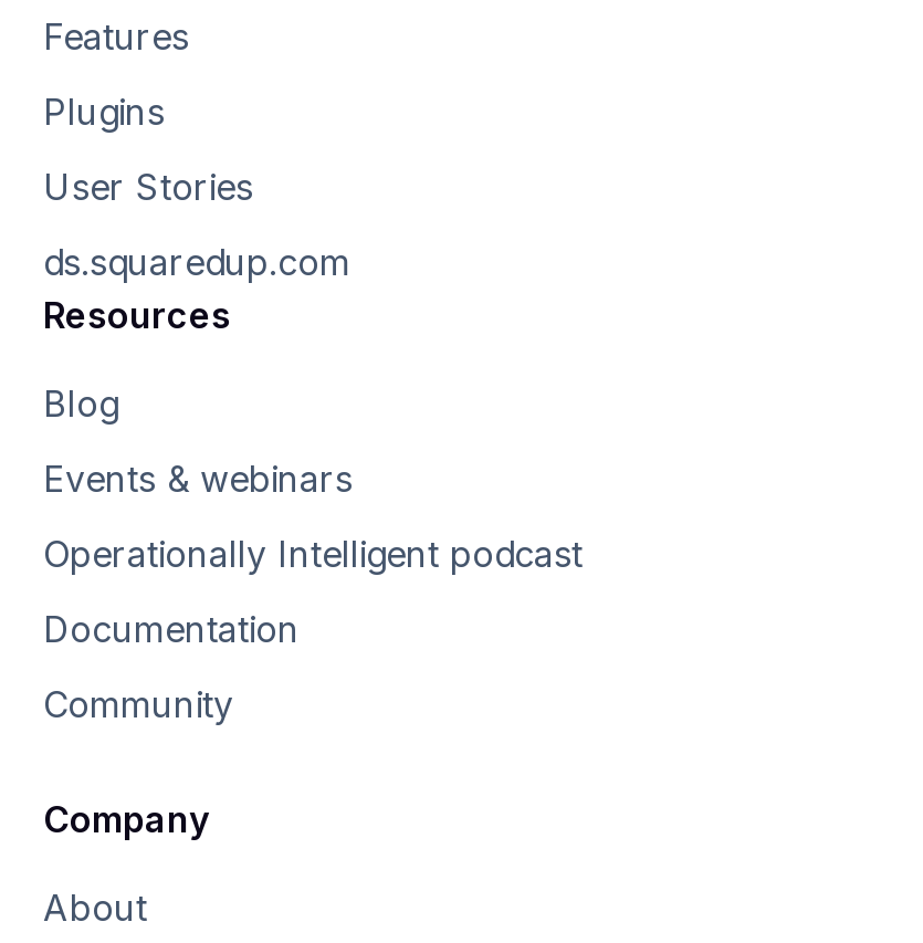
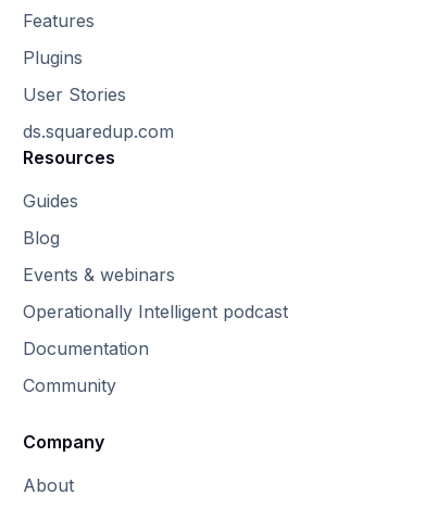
none -> [23,190,78,212] Guides

